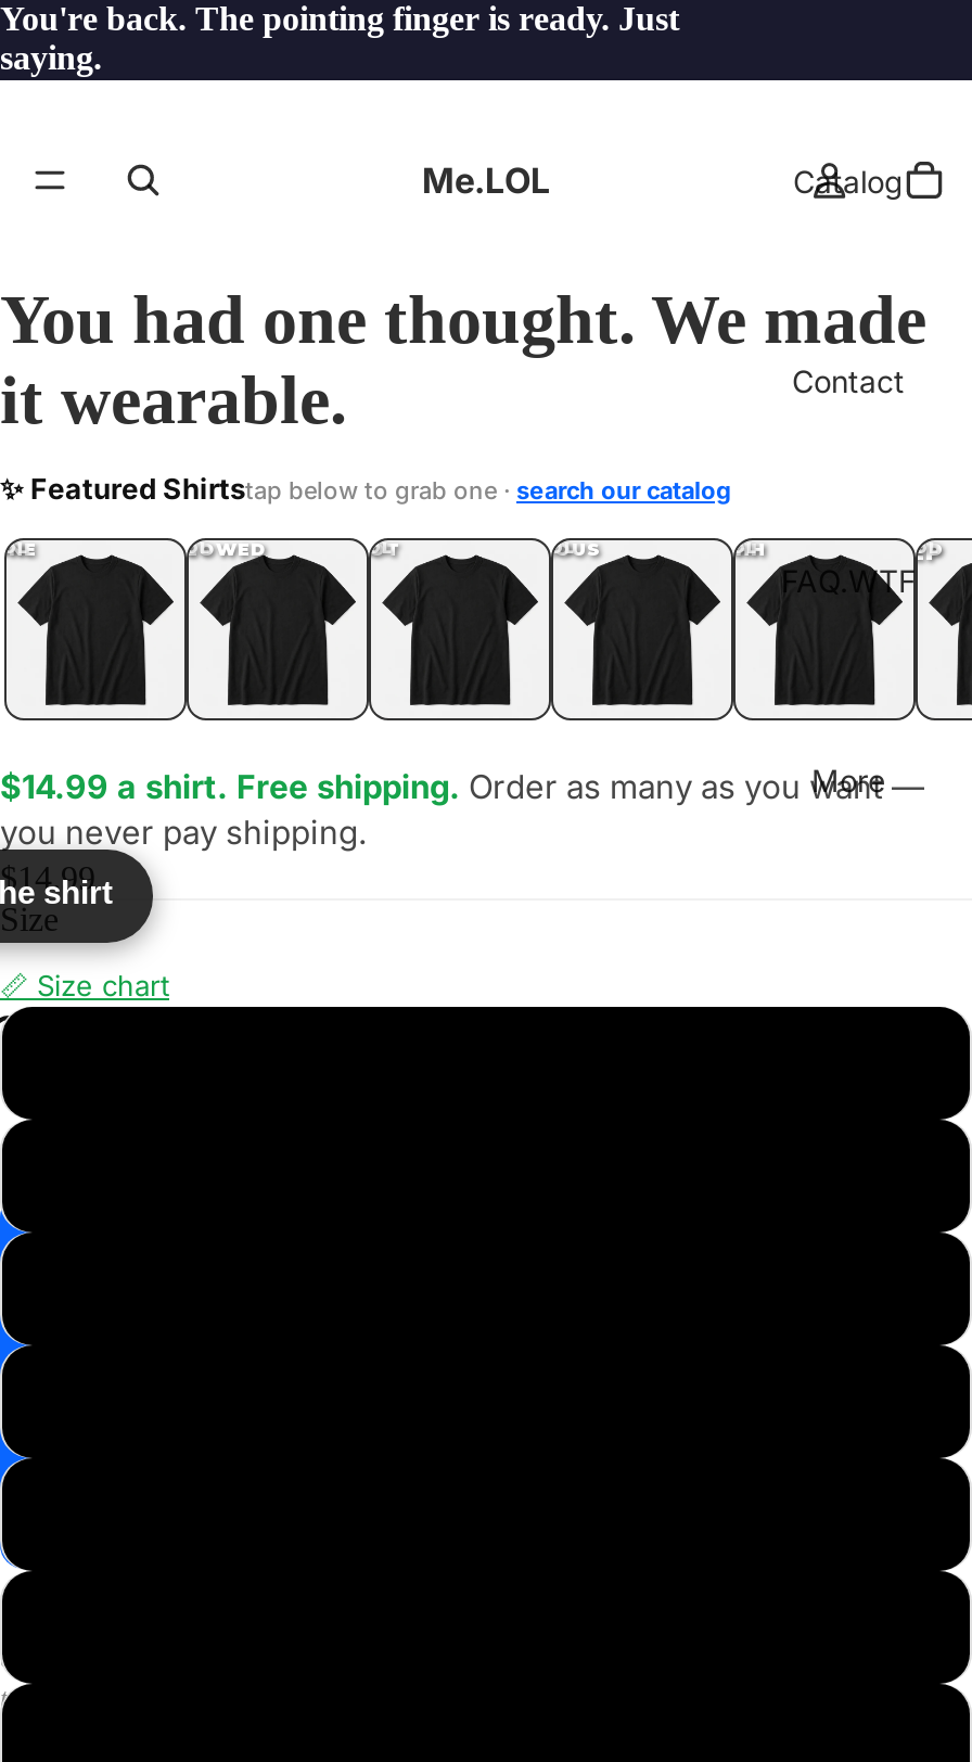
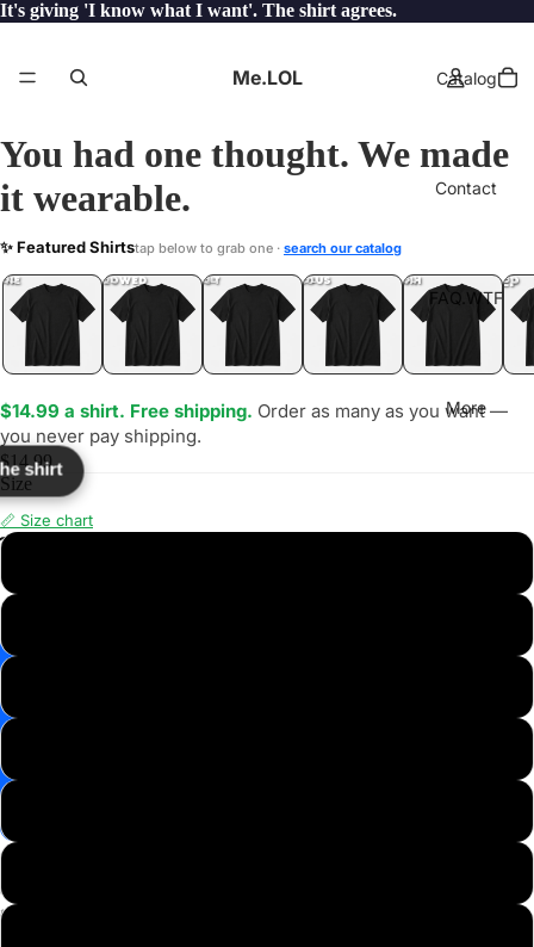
[0,0,679,76] You're back. The pointing finger is ready. Just | saying. -> [0,0,397,20] It's giving 'I know what I want'. The shirt agrees.

